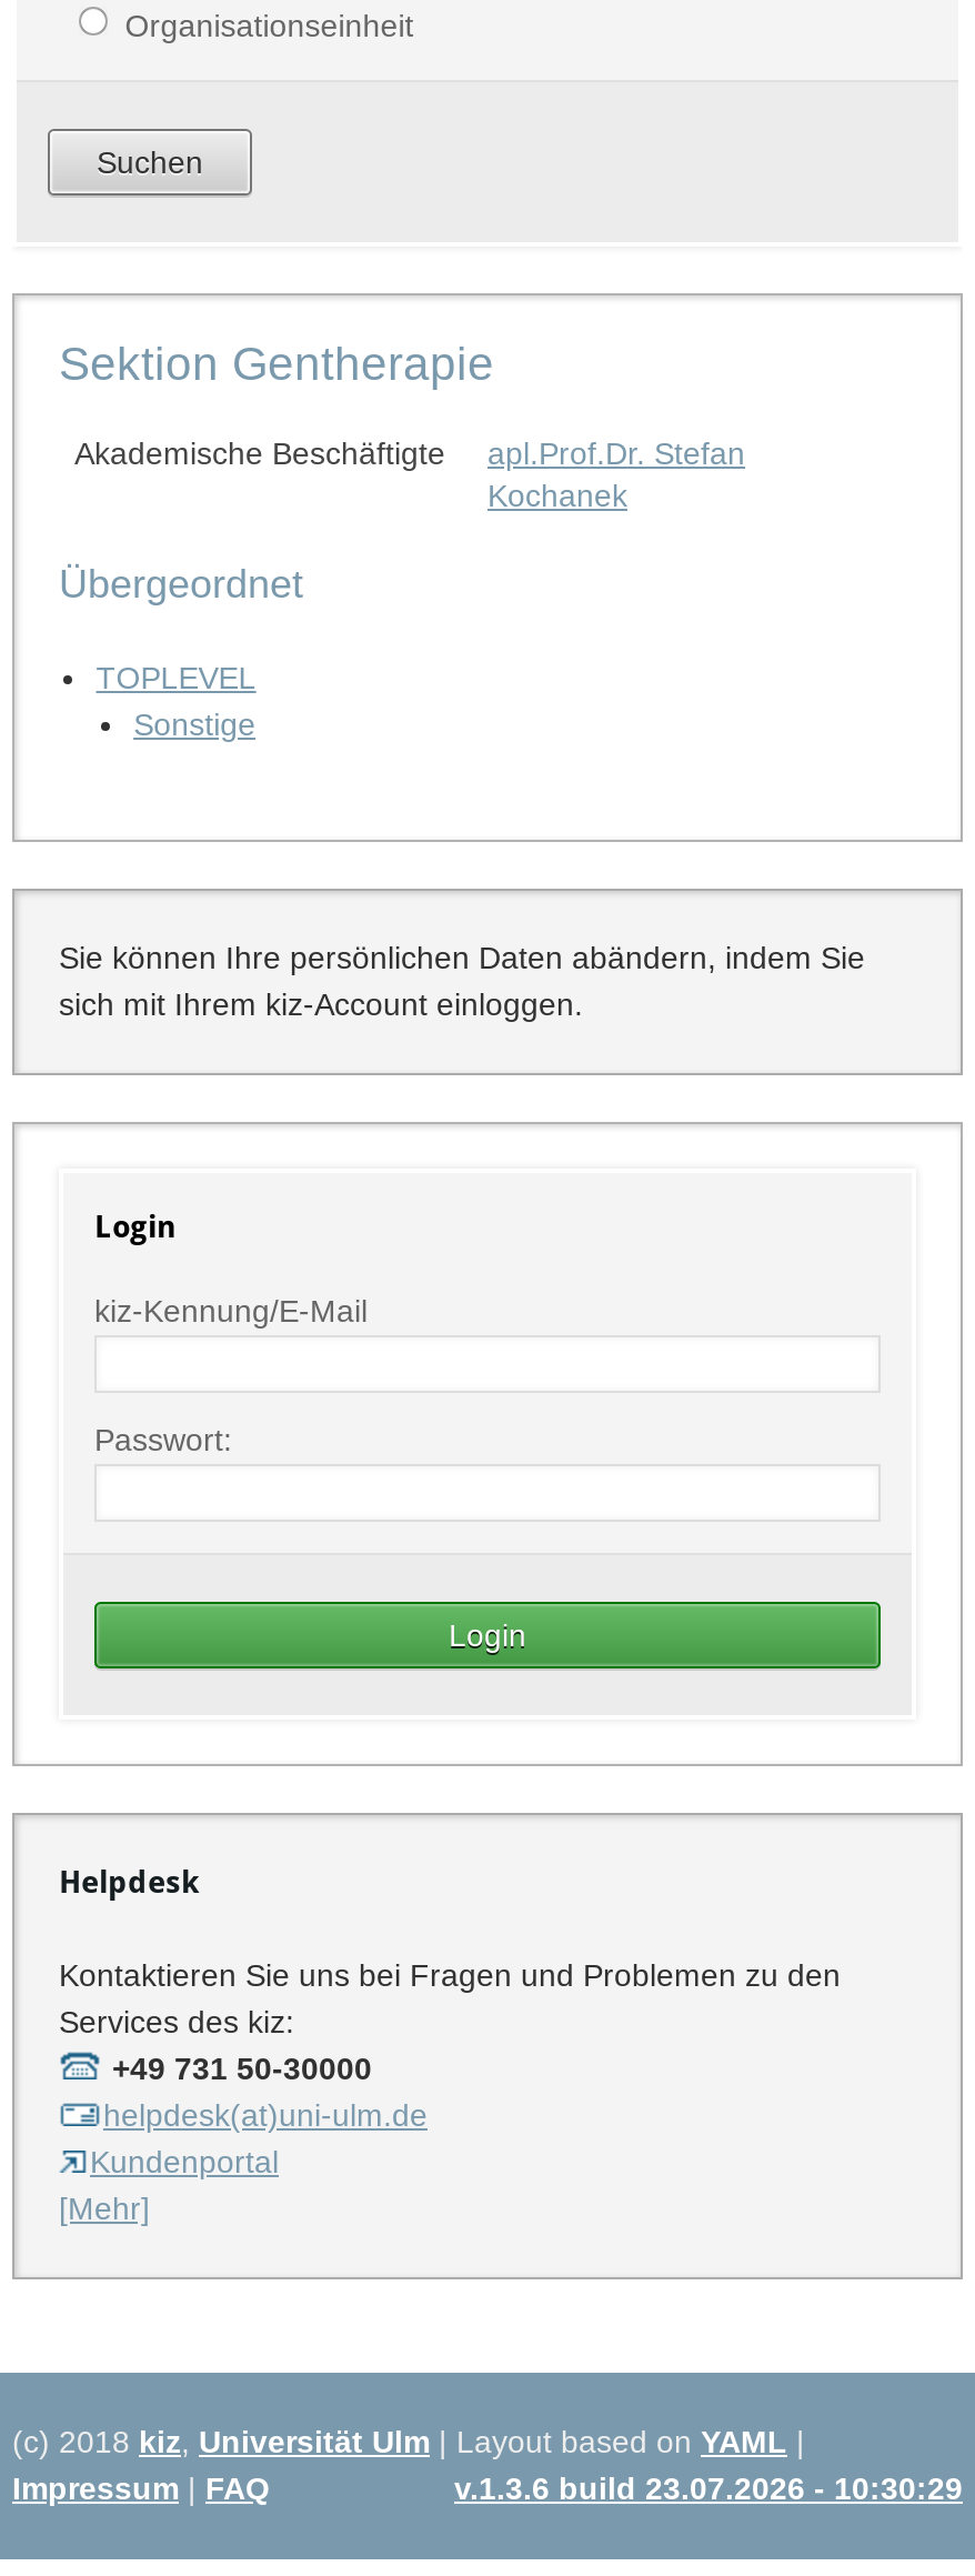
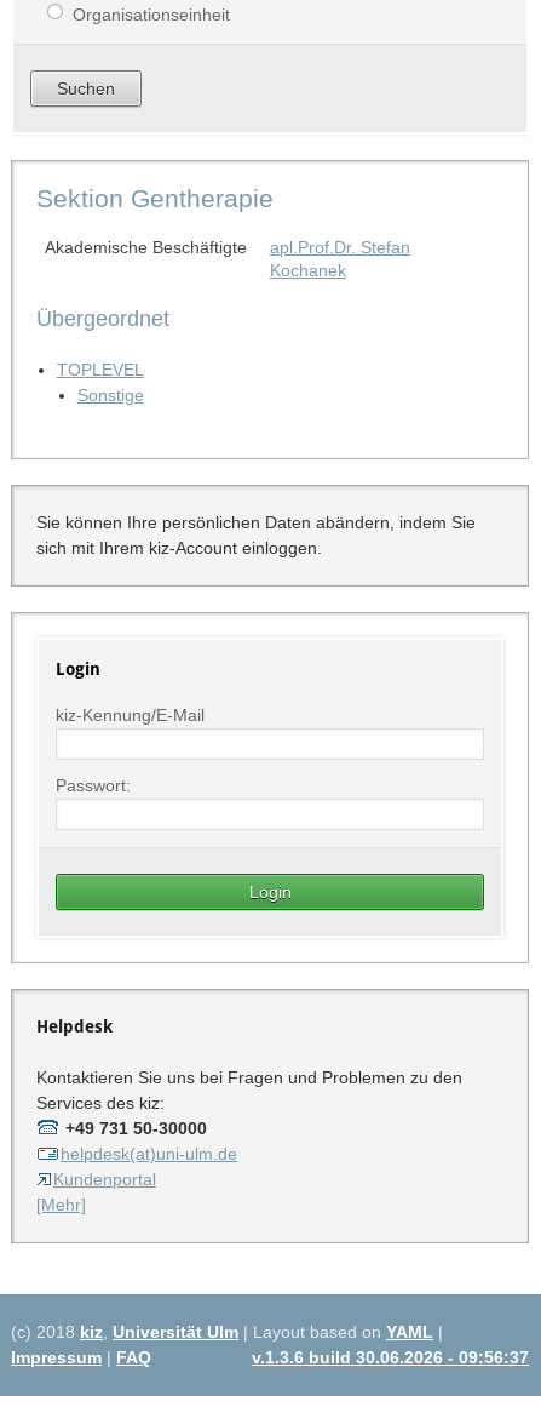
[454,2470,963,2506] v.1.3.6 build 23.07.2026 - 10:30:29 -> [252,1347,529,1367] v.1.3.6 build 30.06.2026 - 09:56:37

